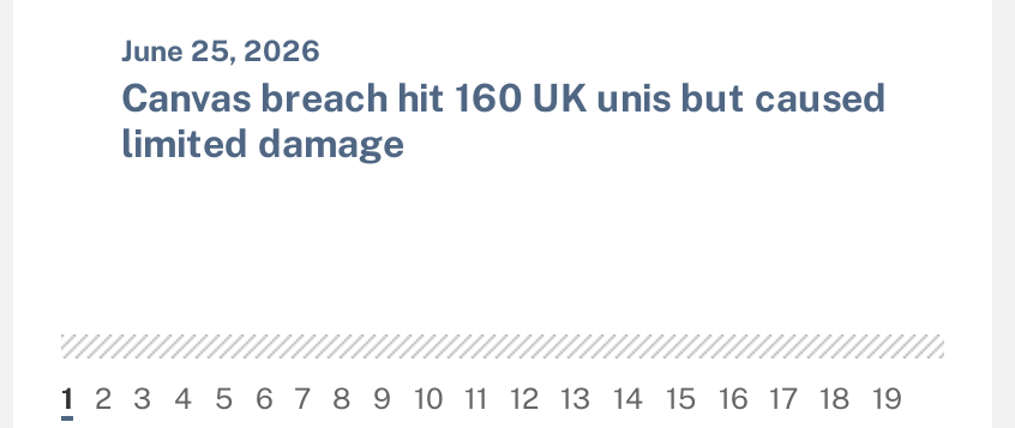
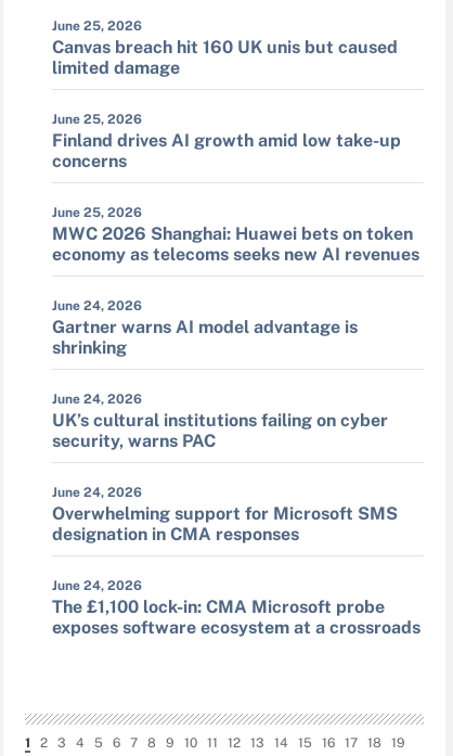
none -> [52,112,420,638] June 25, 2026 | Finland drives AI growth amid low take-up | concerns | June 25, 2026 | MWC 2026 Shanghai: Huawei bets on token | economy as telecoms seeks new AI revenues | June 24, 2026 | Gartner warns AI model advantage is | shrinking | June 24, 2026 | UK’s cultural institutions failing on cyber | security, warns PAC | June 24, 2026 | Overwhelming support for Microsoft SMS | designation in CMA responses | June 24, 2026 | The £1,100 lock-in: CMA Microsoft probe | exposes software ecosystem at a crossroads

